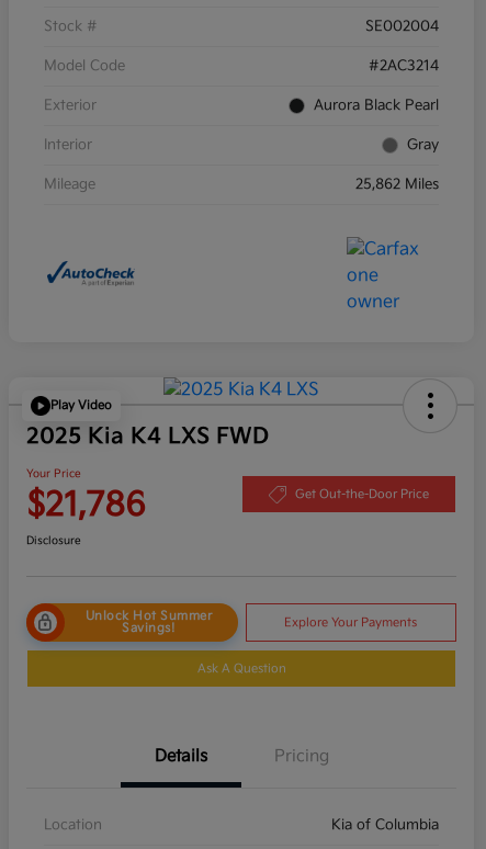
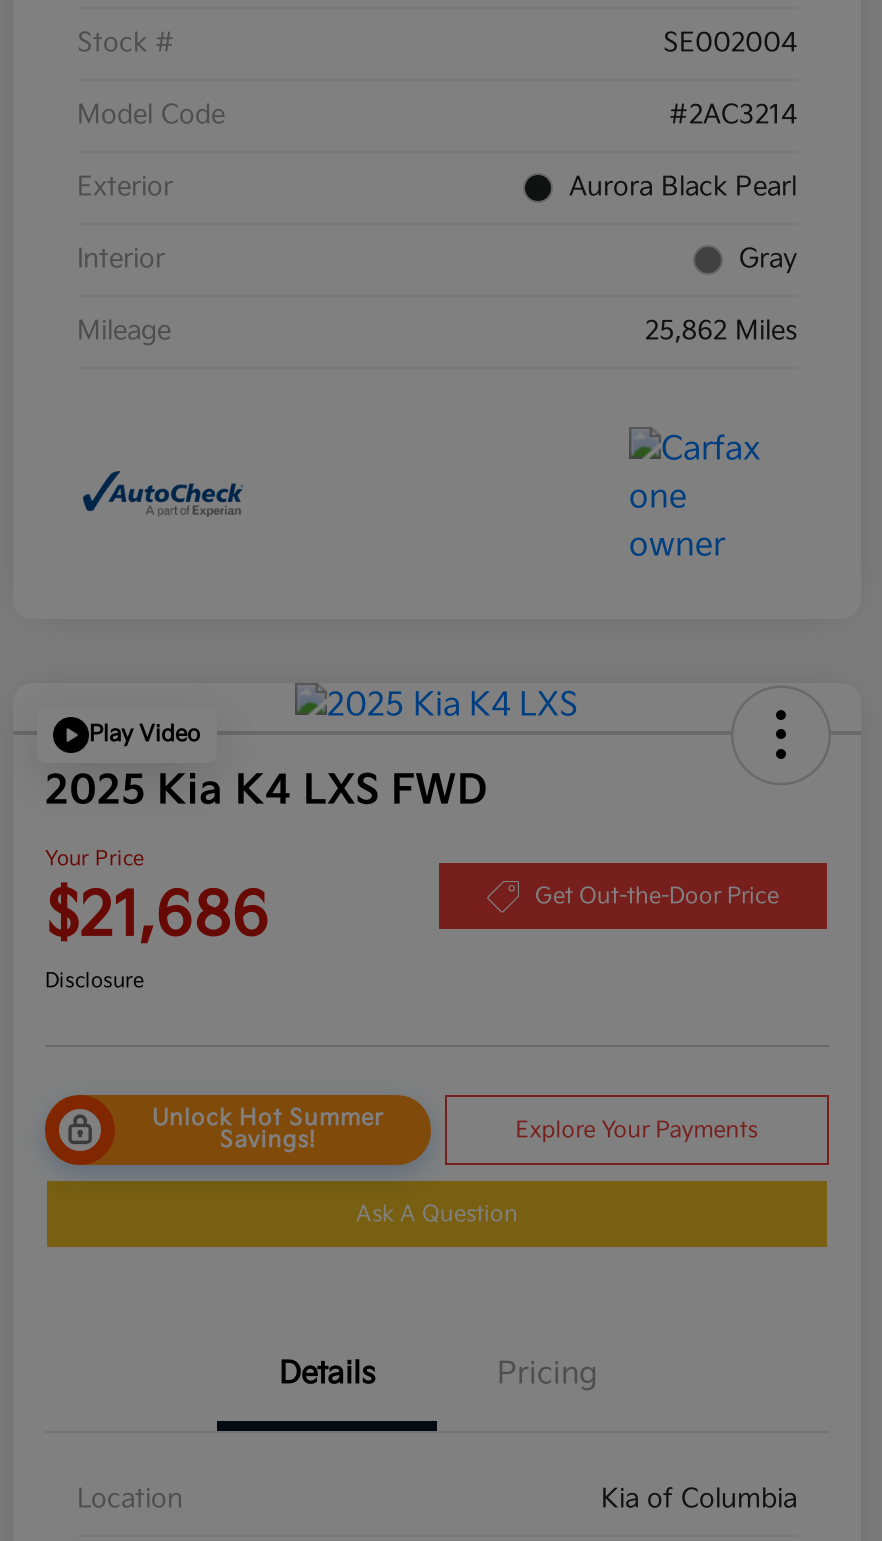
[26,486,146,525] $21,786 -> [45,881,269,953] $21,686

